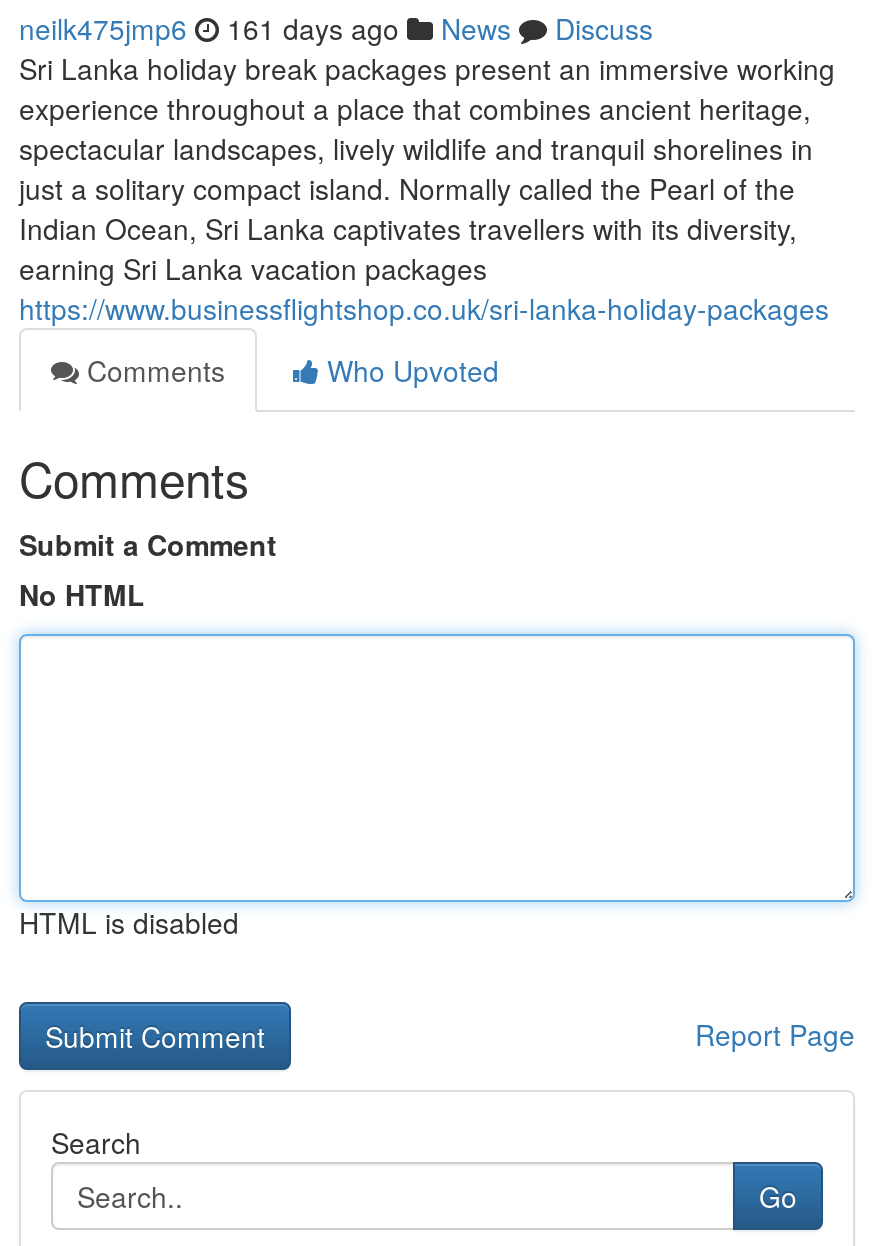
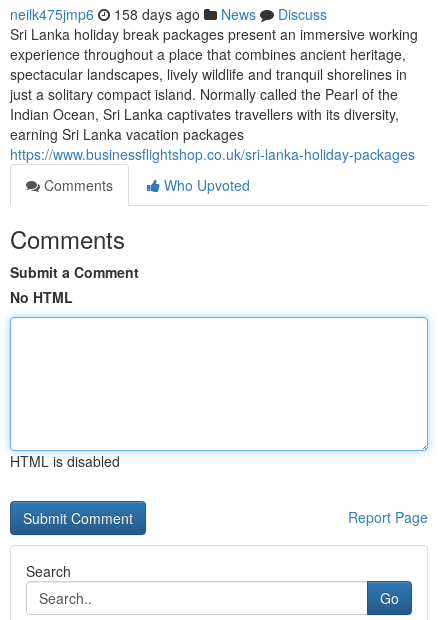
[19,8,653,48] neilk475jmp6 161 days ago News Discuss -> [10,4,327,24] neilk475jmp6 158 days ago News Discuss

